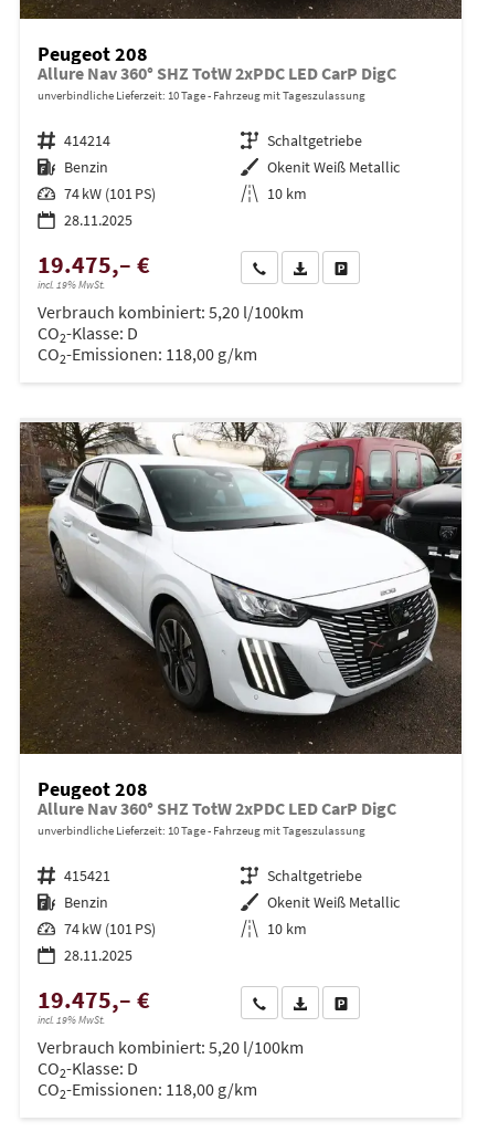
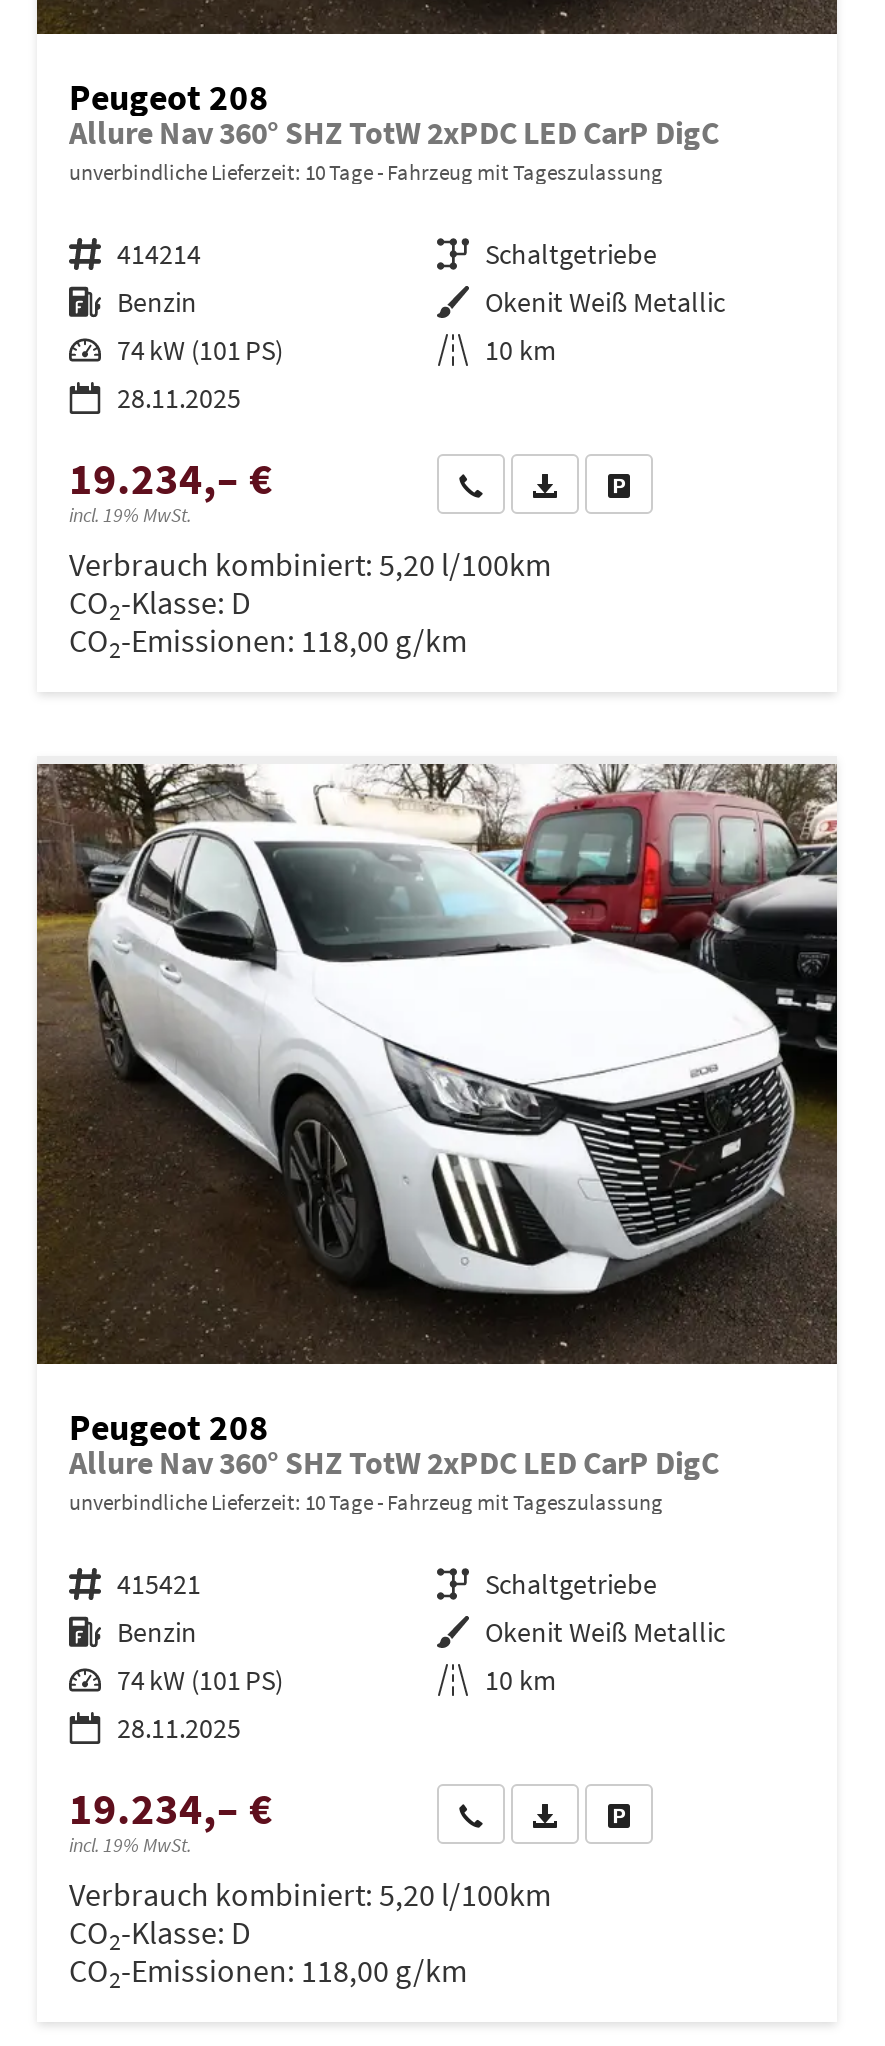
[38,249,150,280] 19.475,– € -> [69,450,273,506] 19.234,– €
[38,984,150,1015] 19.475,– € -> [69,1780,273,1836] 19.234,– €

